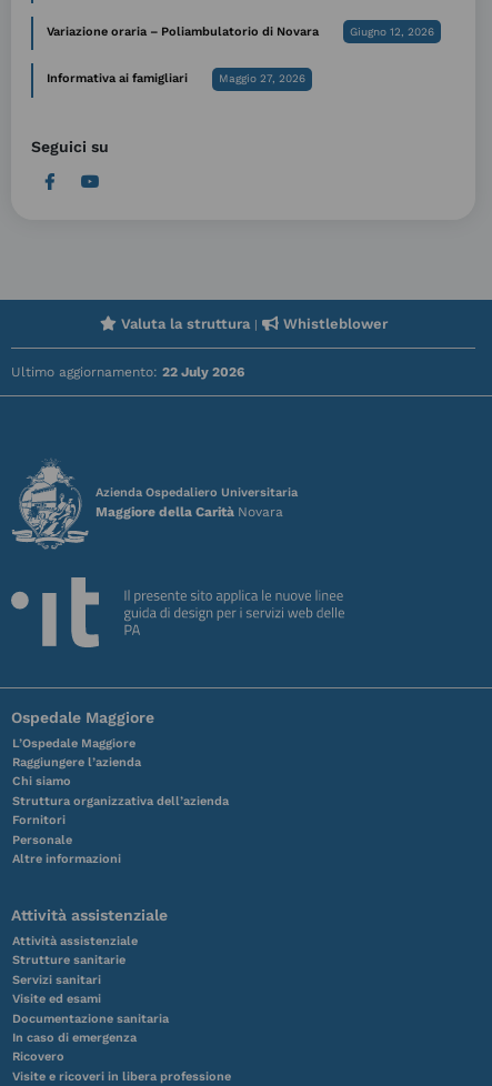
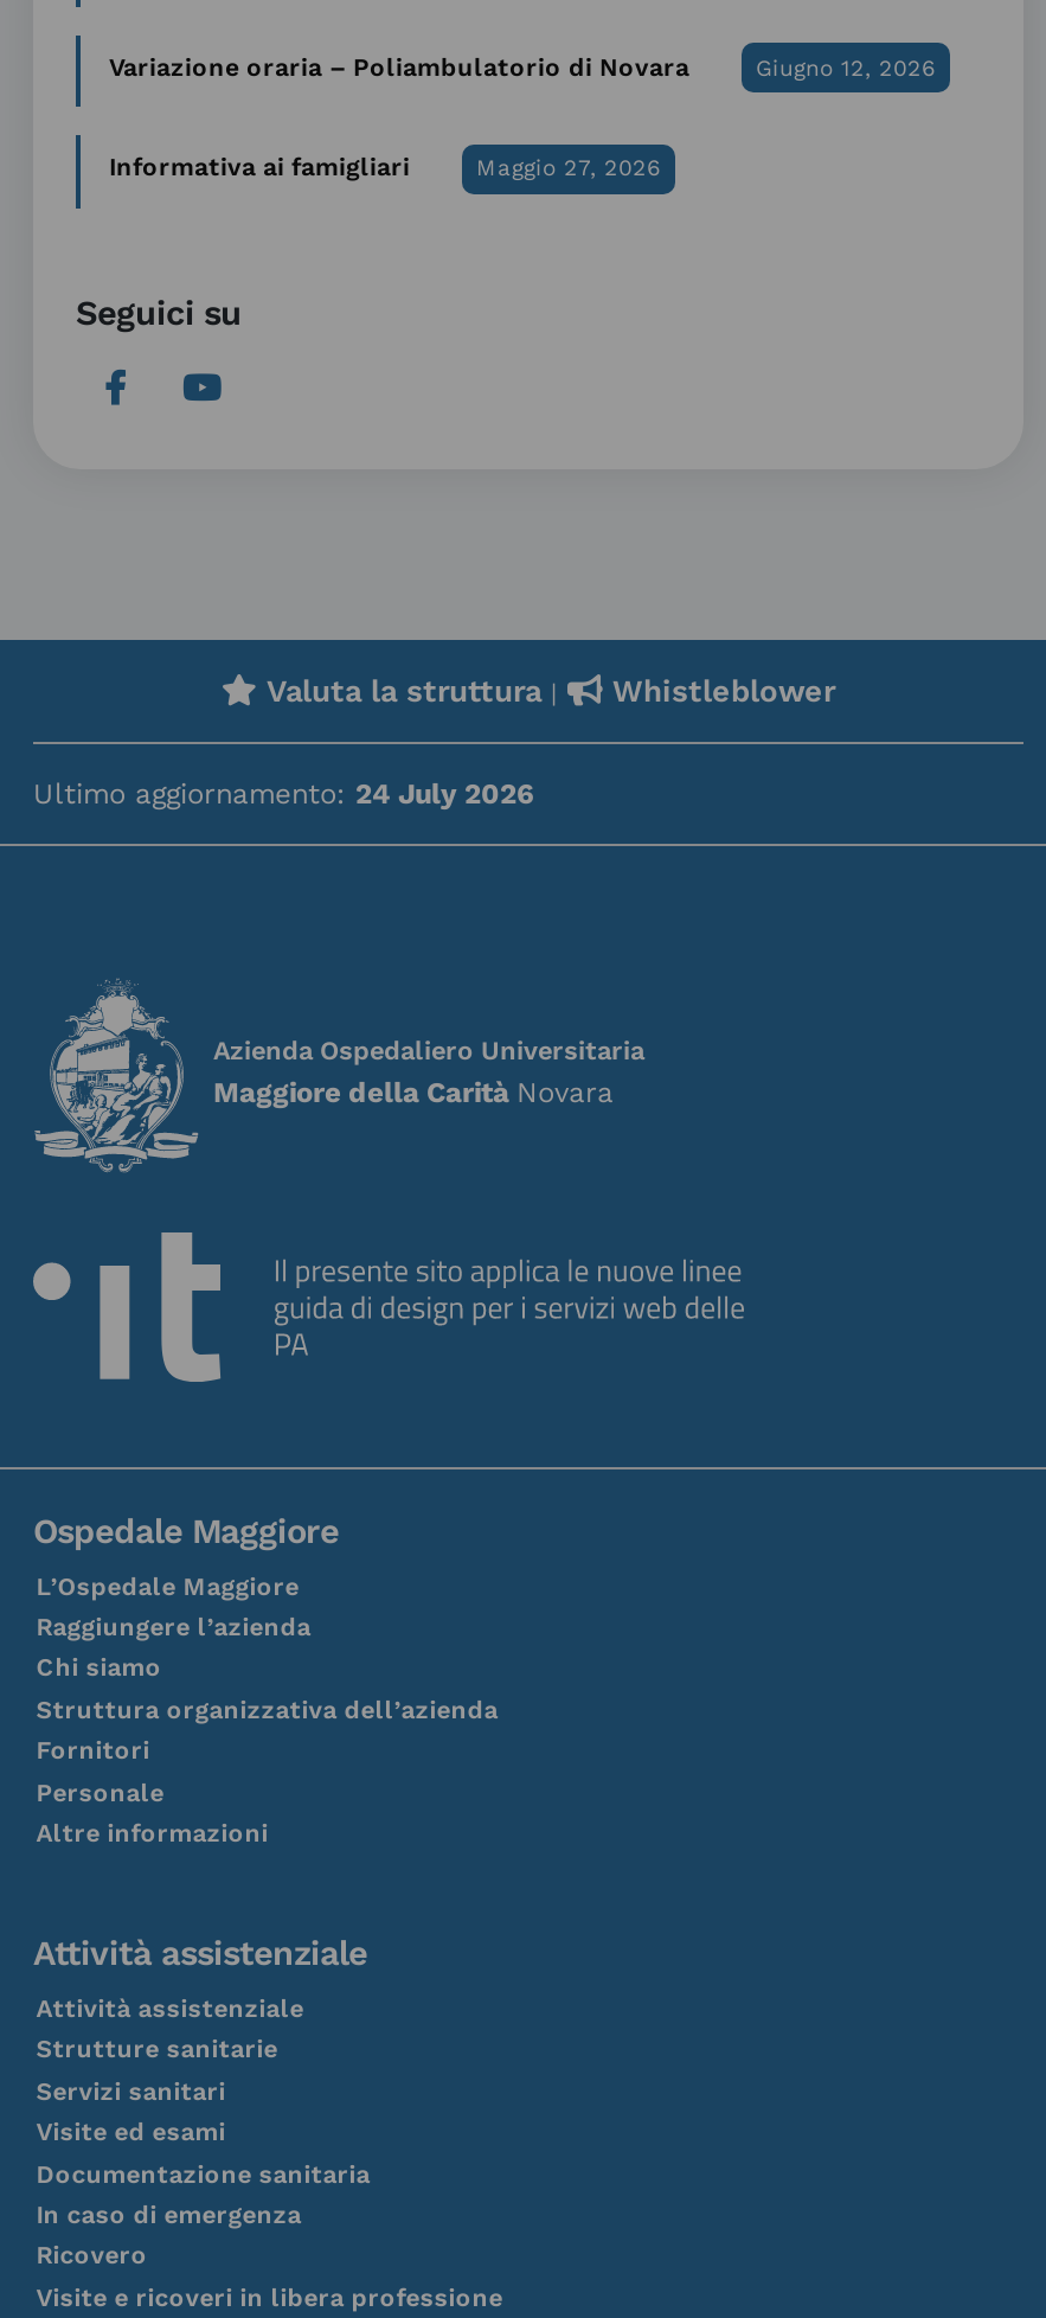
[11,364,244,380] Ultimo aggiornamento: 22 July 2026 -> [33,777,533,810] Ultimo aggiornamento: 24 July 2026

